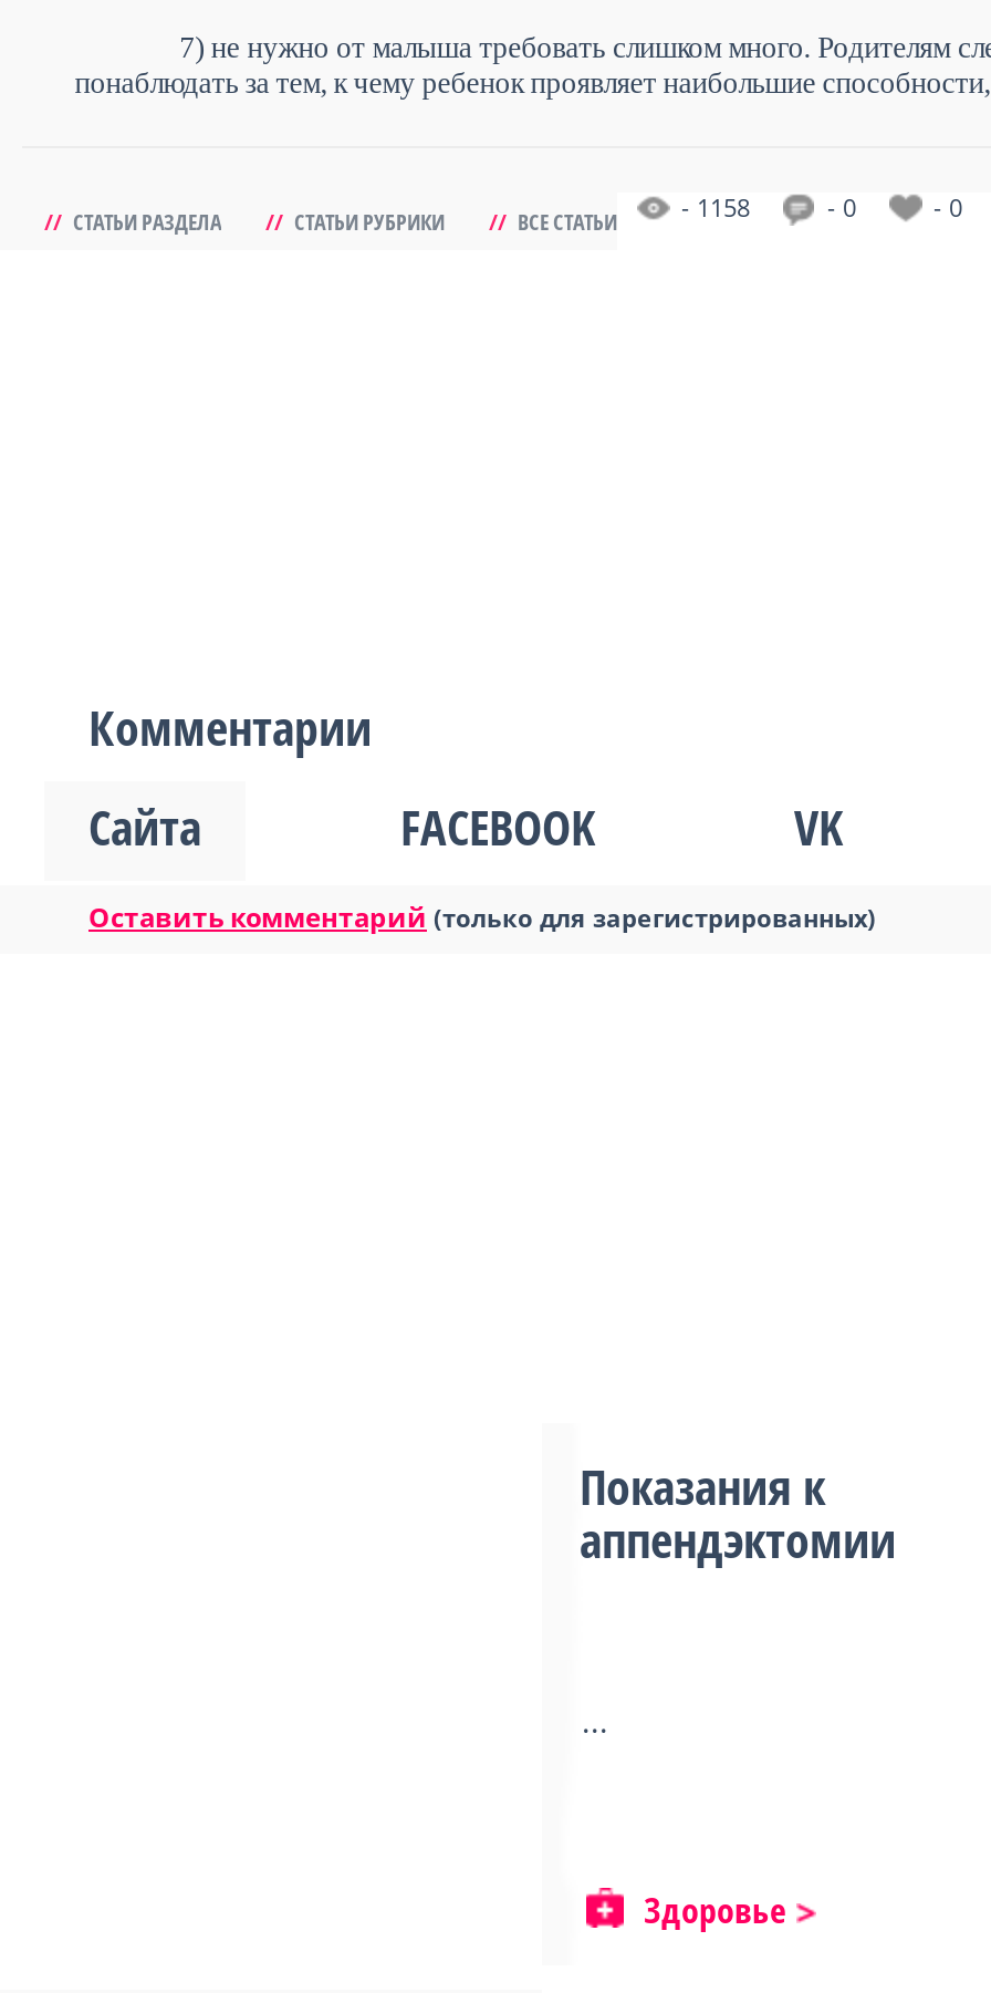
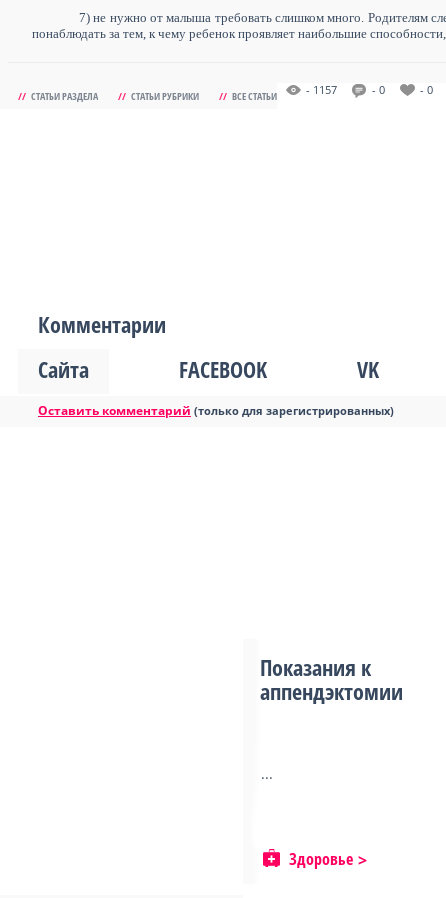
[681,190,750,224] - 1158 -> [306,82,337,97] - 1157

